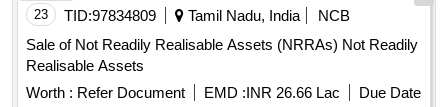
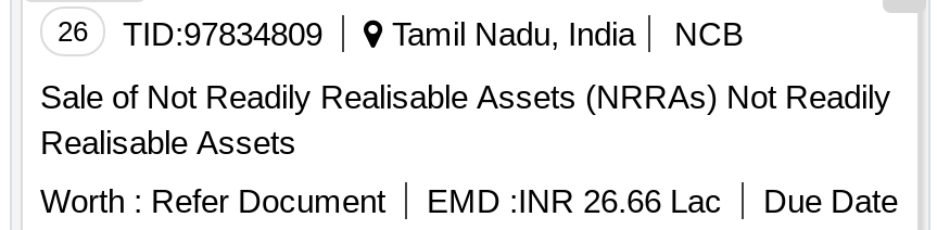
[34,7,350,24] 23 TID:97834809 Tamil Nadu, India NCB -> [58,16,744,53] 26 TID:97834809 Tamil Nadu, India NCB

